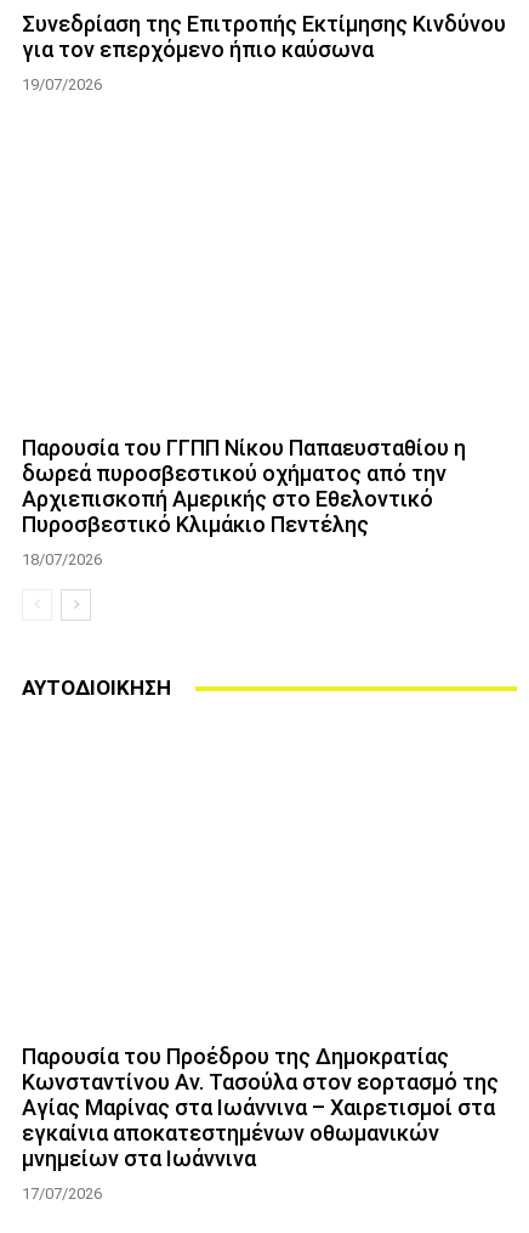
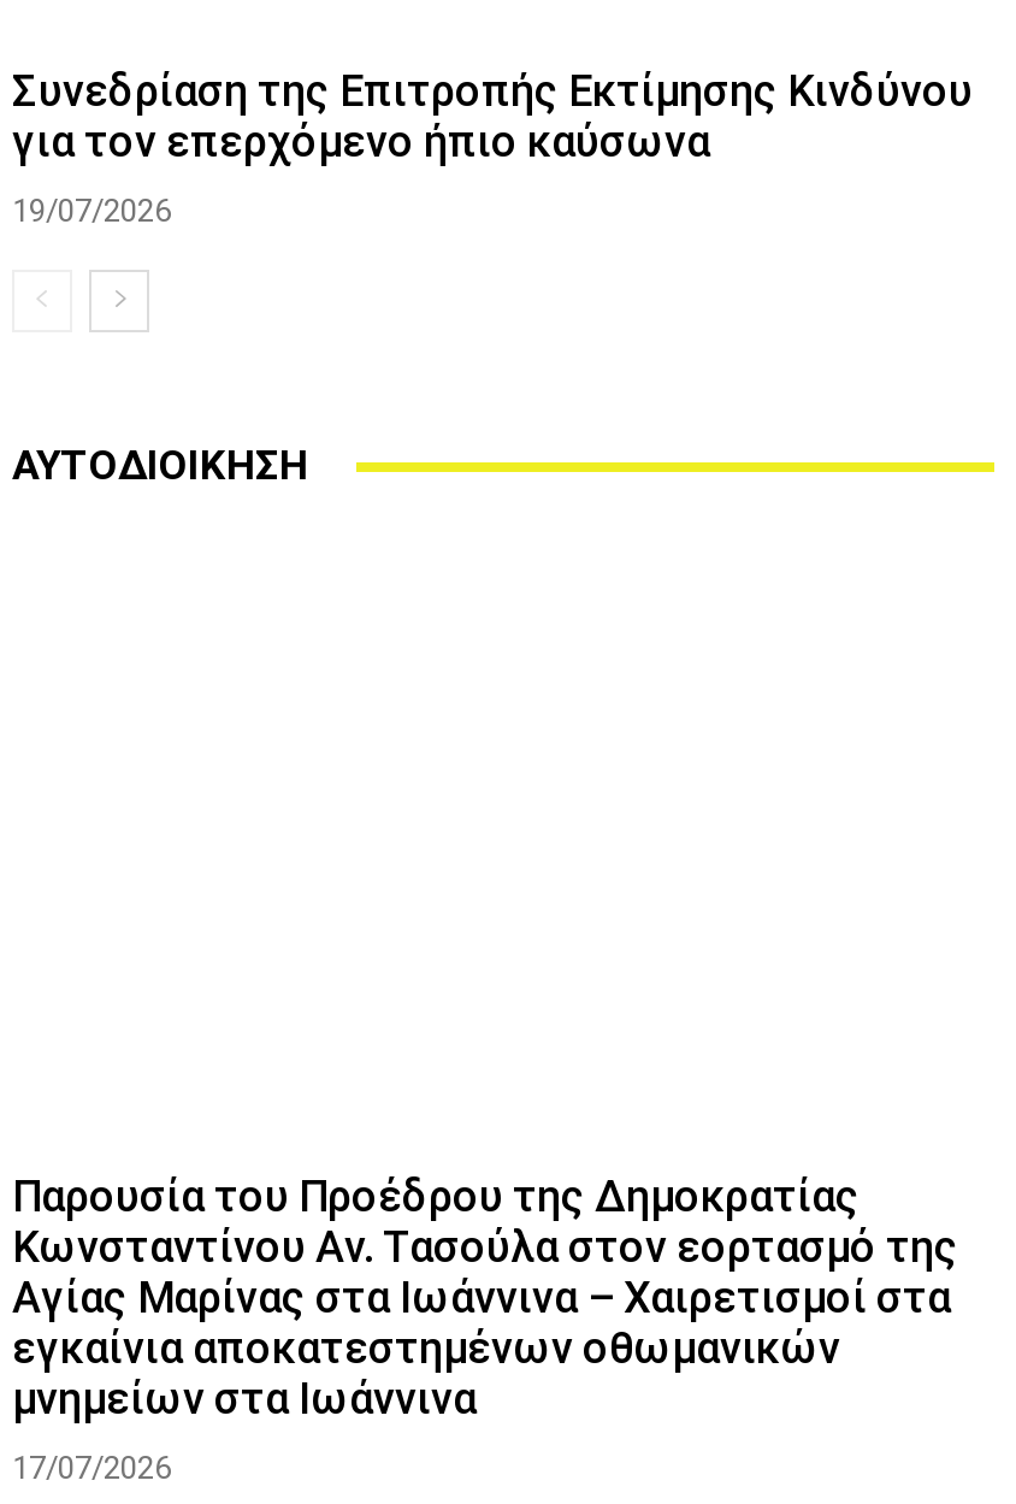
[22,435,466,569] Παρουσία του ΓΓΠΠ Νίκου Παπαευσταθίου η | δωρεά πυροσβεστικού οχήματος από την | Αρχιεπισκοπή Αμερικής στο Εθελοντικό | Πυροσβεστικό Κλιμάκιο Πεντέλης | 18/07/2026 -> none

